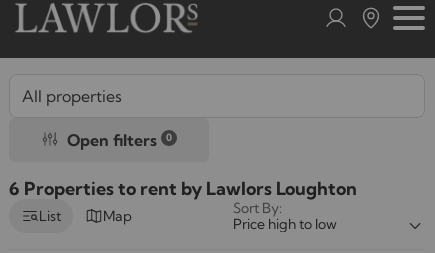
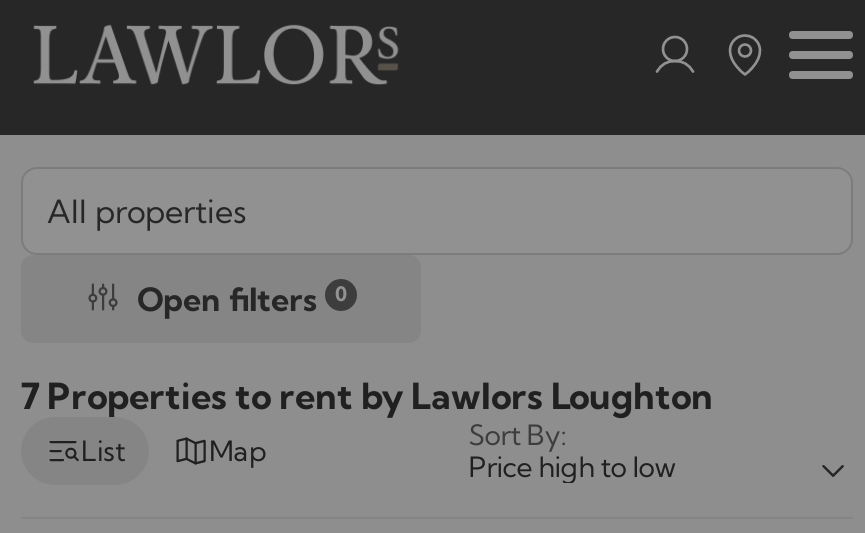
[9,177,357,200] 6 Properties to rent by Lawlors Loughton -> [21,373,713,419] 7 Properties to rent by Lawlors Loughton

